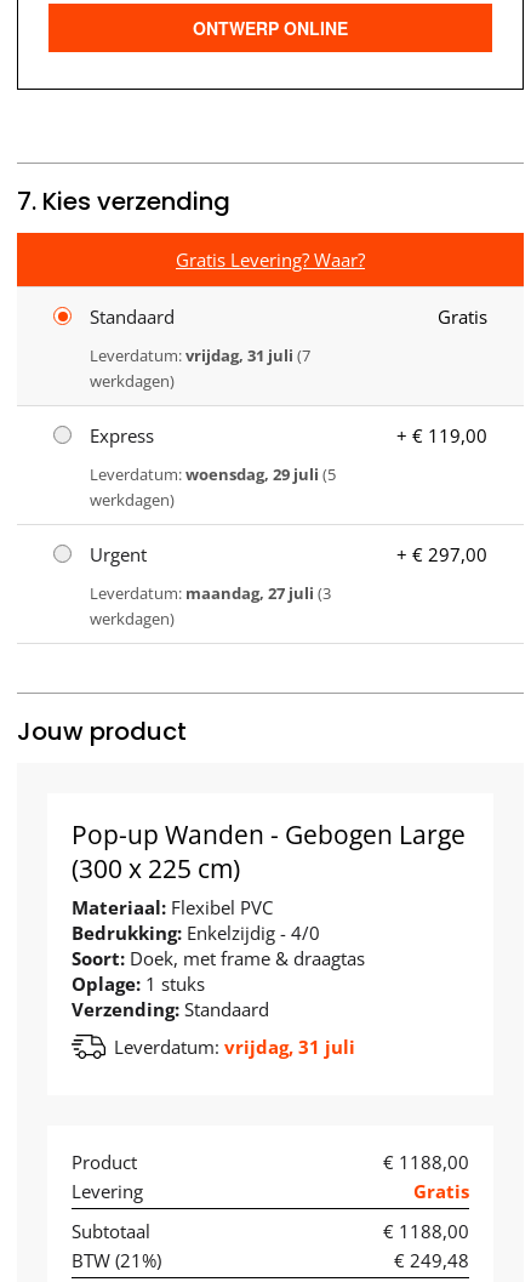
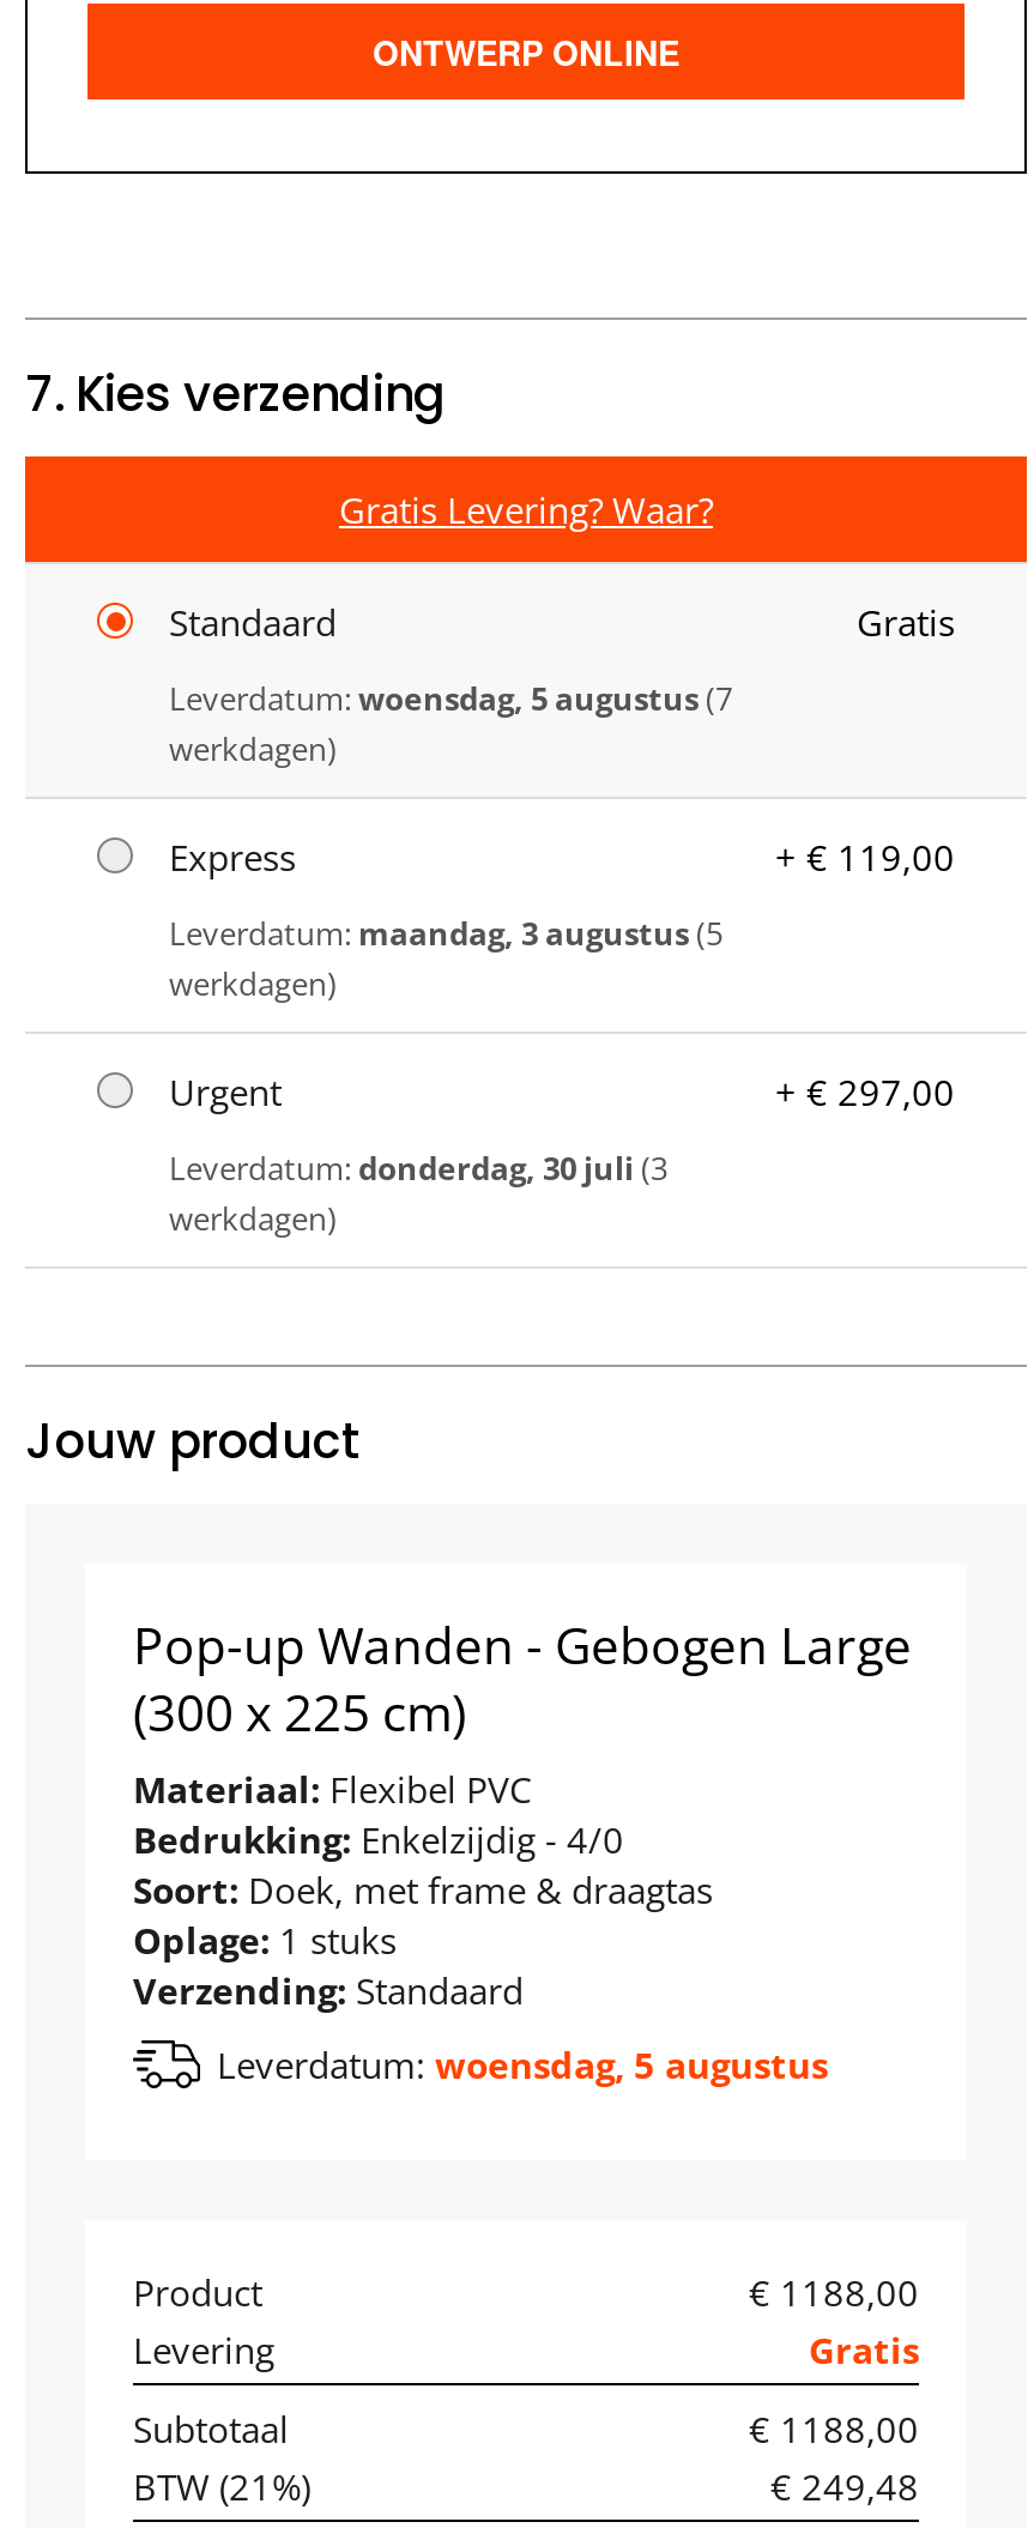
[90,344,310,366] Leverdatum: vrijdag, 31 juli (7 -> [169,676,732,720] Leverdatum: woensdag, 5 augustus (7
[90,463,336,485] Leverdatum: woensdag, 29 juli (5 -> [169,911,722,954] Leverdatum: maandag, 3 augustus (5
[90,582,331,604] Leverdatum: maandag, 27 juli (3 -> [169,1146,667,1189] Leverdatum: donderdag, 30 juli (3
[114,1034,355,1059] Leverdatum: vrijdag, 31 juli -> [217,2040,828,2088] Leverdatum: woensdag, 5 augustus

